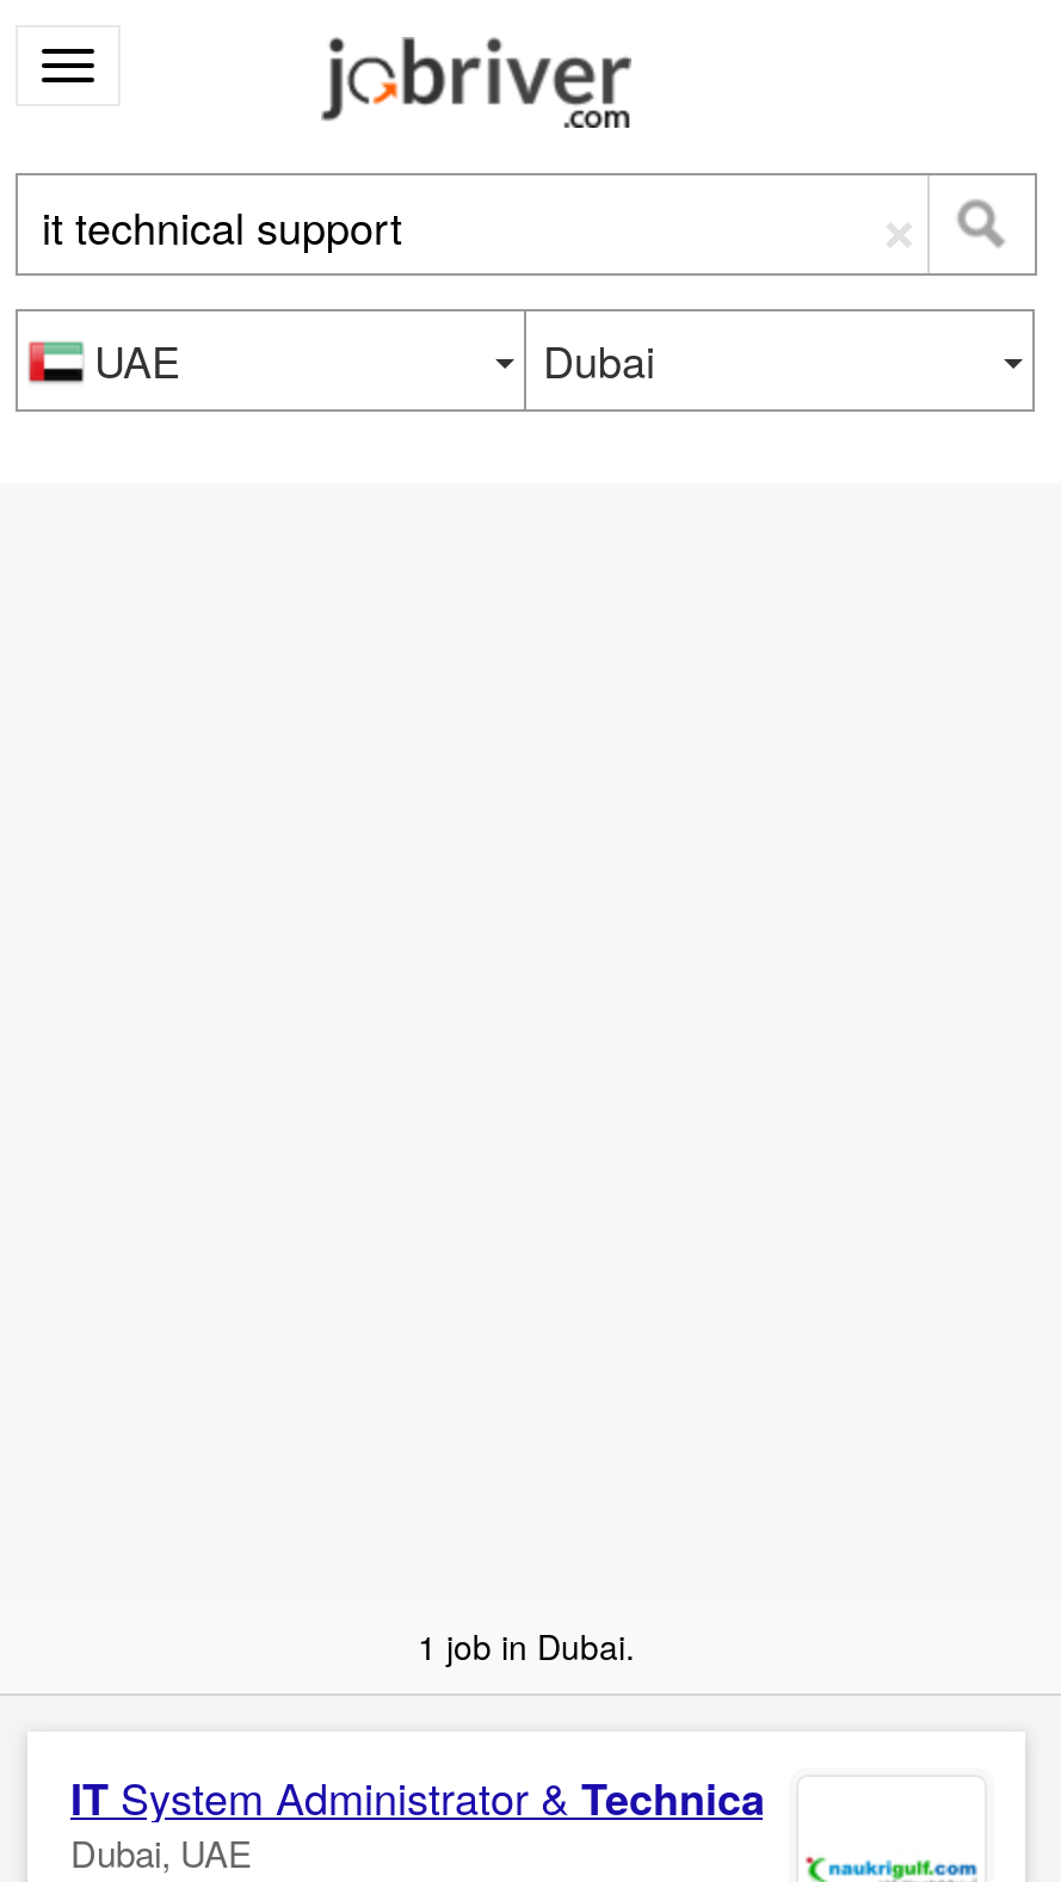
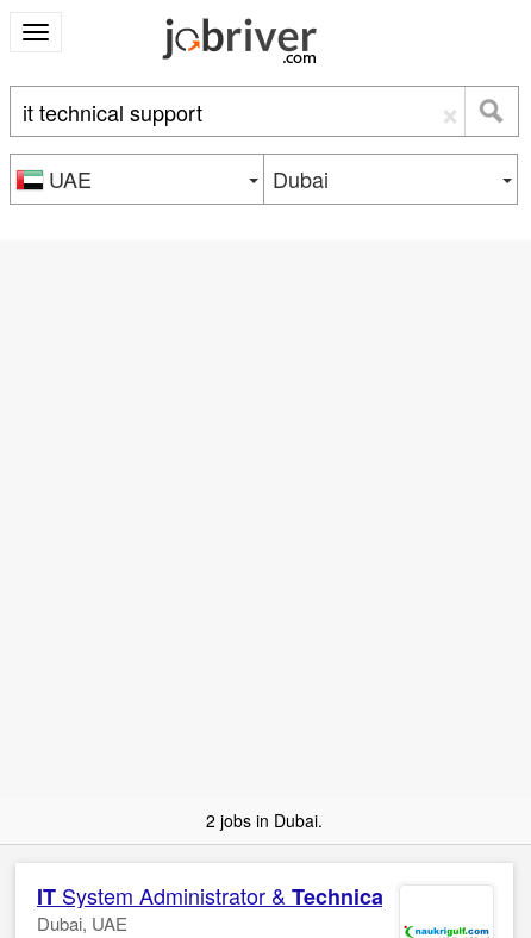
[418,1622,635,1670] 1 job in Dubai. -> [206,808,323,832] 2 jobs in Dubai.

